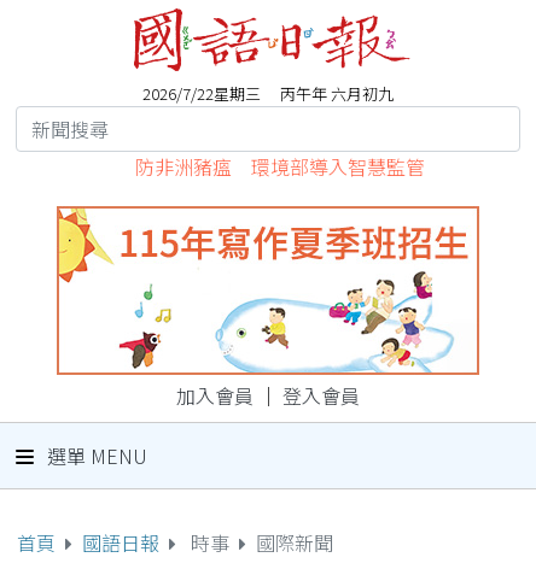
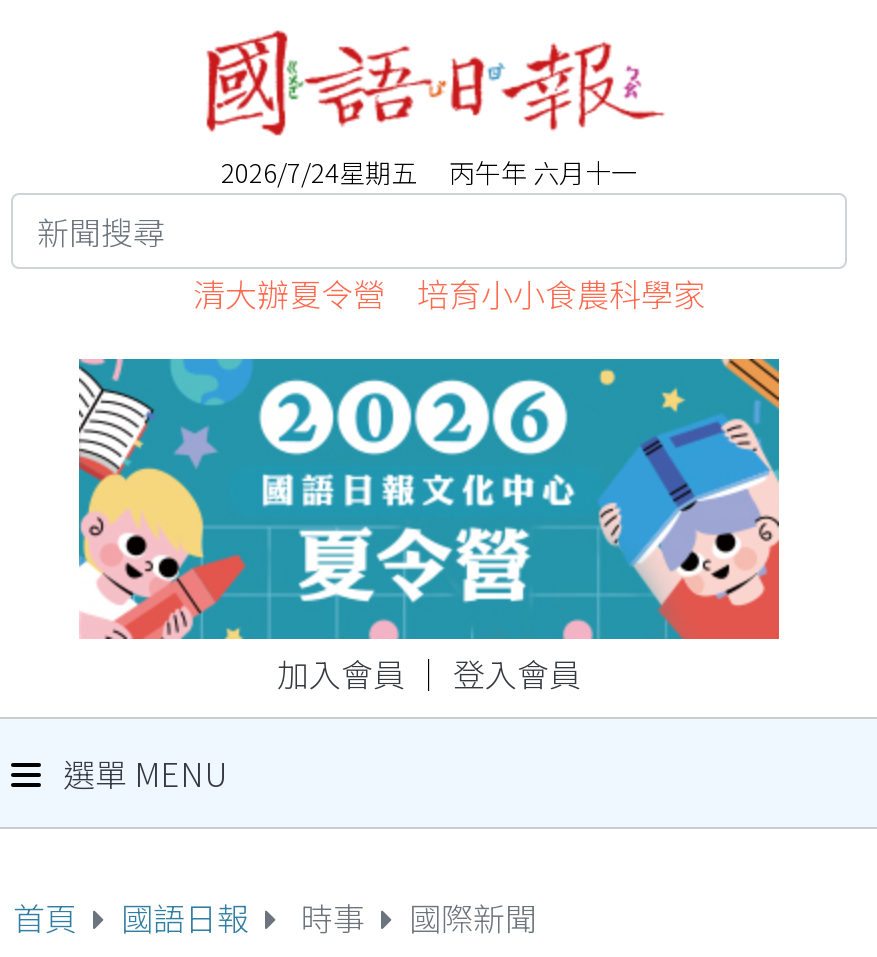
[142,82,394,105] 2026/7/22星期三 丙午年 六月初九 -> [221,153,637,191] 2026/7/24星期五 丙午年 六月十一
[135,152,425,181] 防非洲豬瘟 環境部導入智慧監管 -> [193,269,705,317] 清大辦夏令營 培育小小食農科學家
[56,205,480,376] [image] -> [77,357,781,641] [image]

